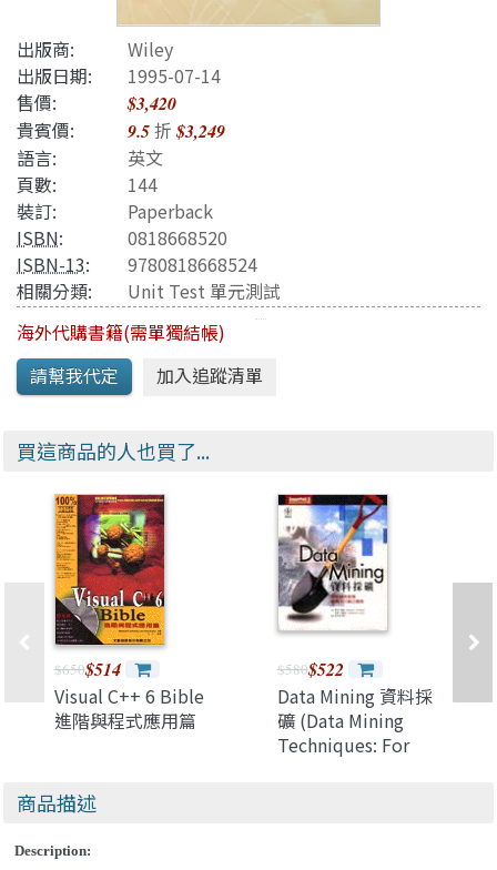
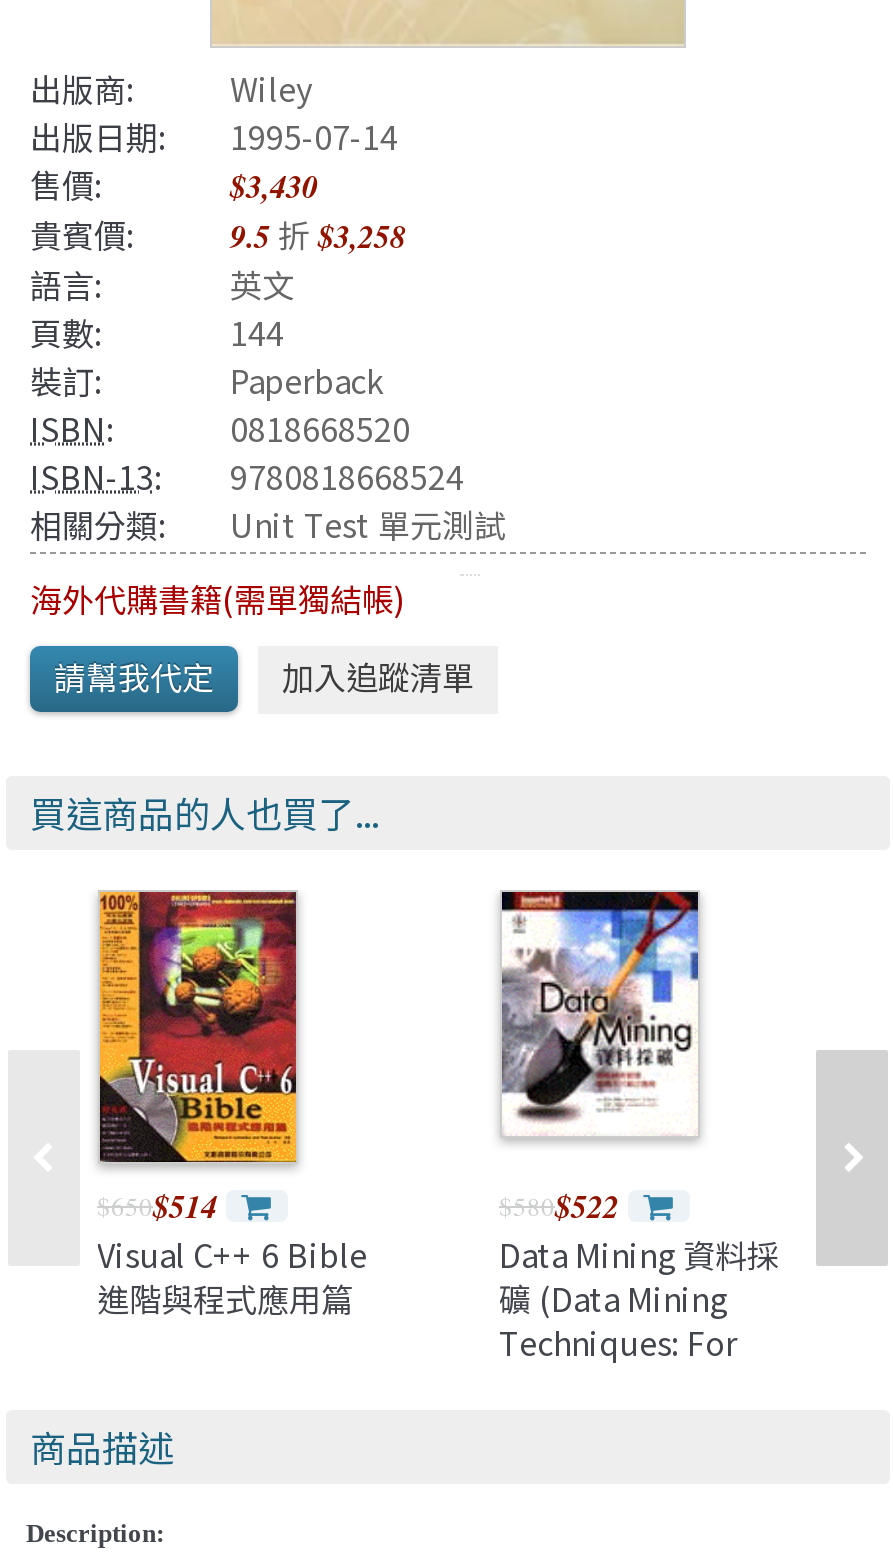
[128,91,176,115] $3,420 -> [230,164,318,208] $3,430
[17,117,225,143] 貴賓價: 9.5折$3,249 -> [30,210,406,258] 貴賓價: 9.5折$3,258

